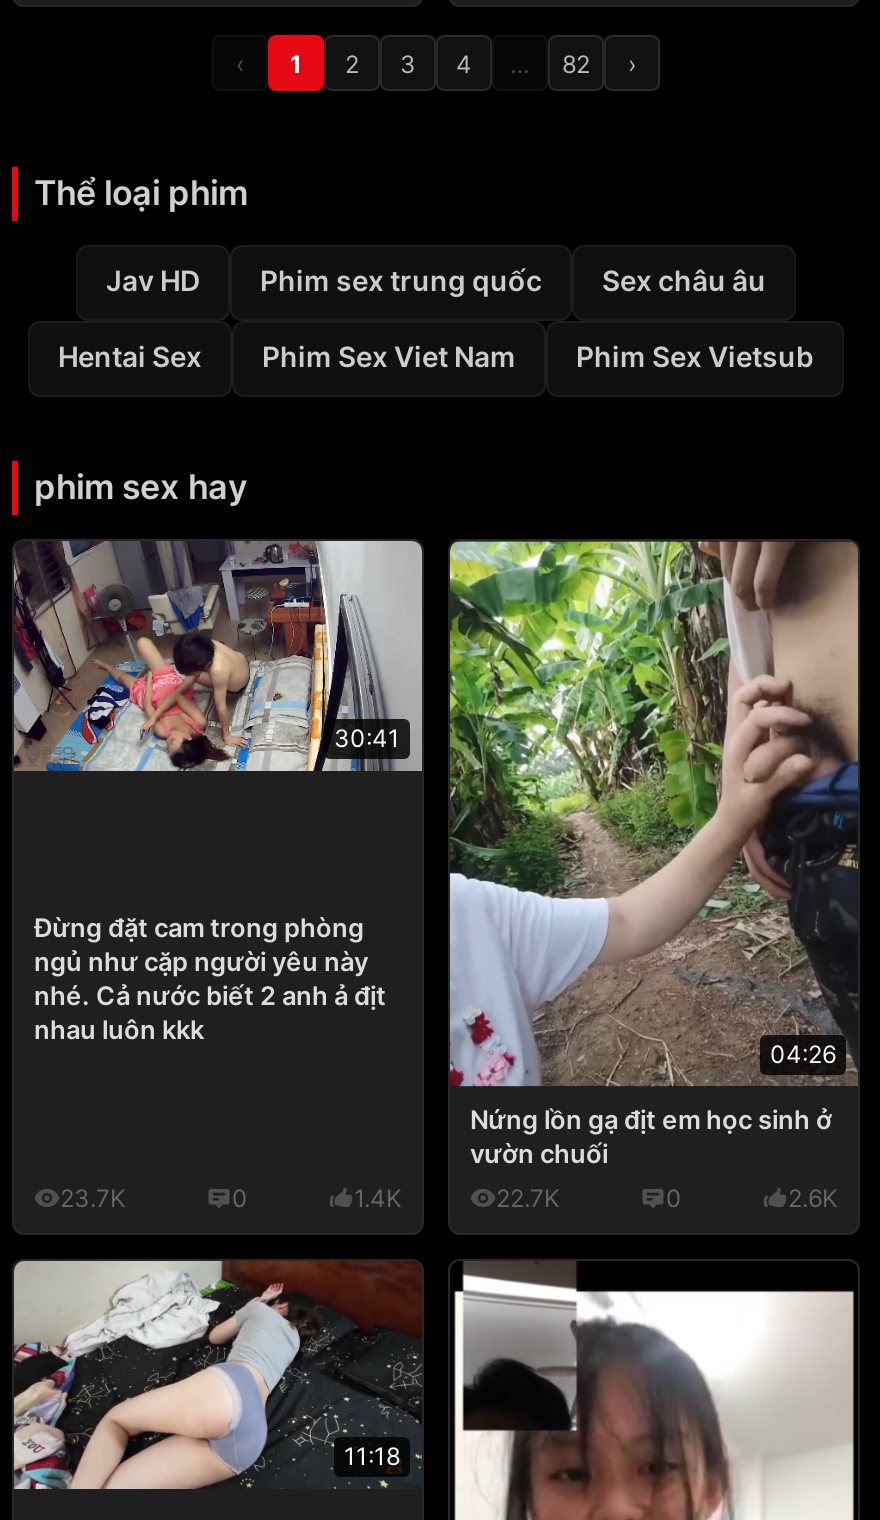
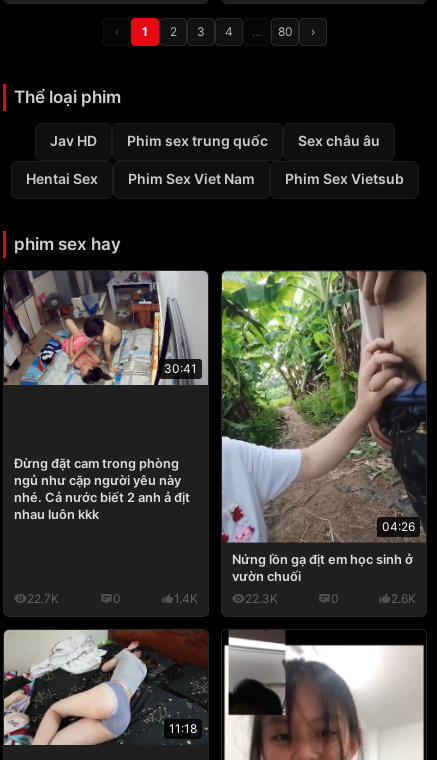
[562,49,590,79] 82 -> [277,24,292,39] 80
[60,1182,126,1212] 23.7K -> [27,591,59,606] 22.7K
[496,1182,560,1212] 22.7K -> [245,591,278,606] 22.3K

